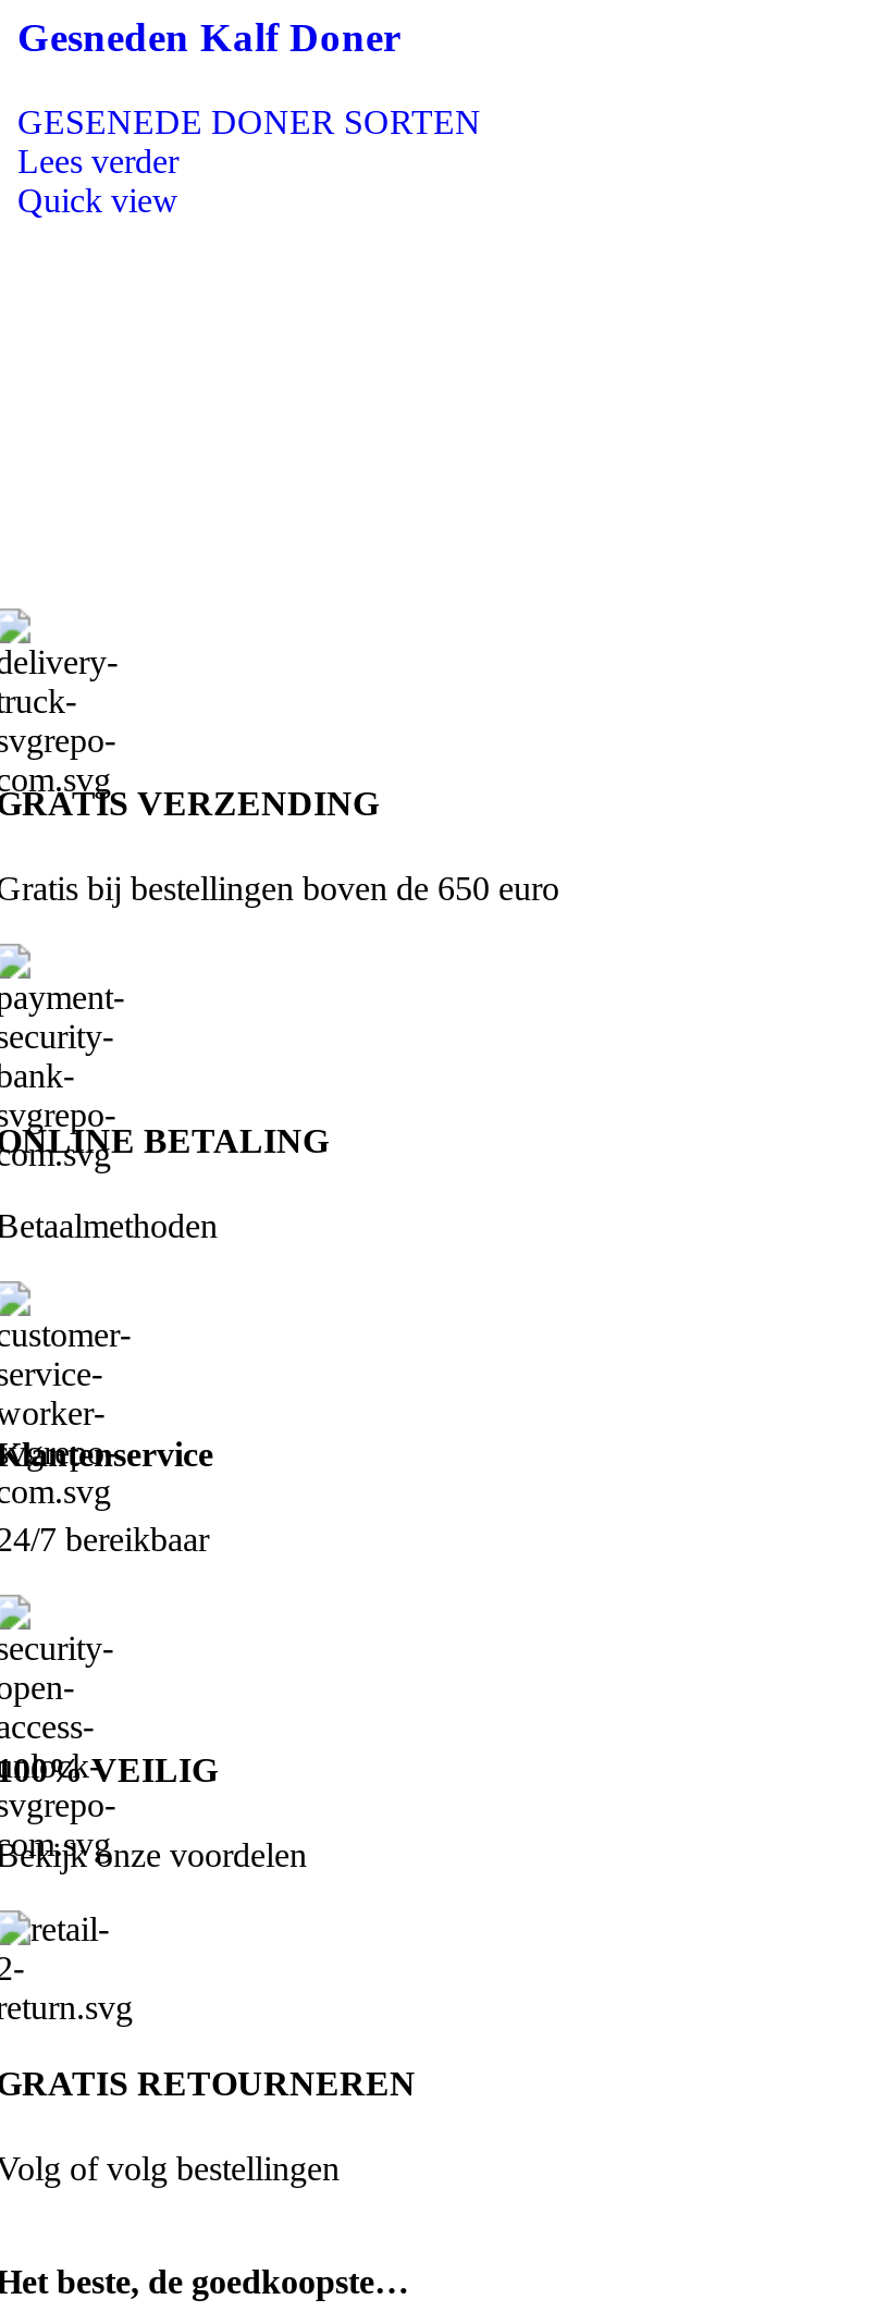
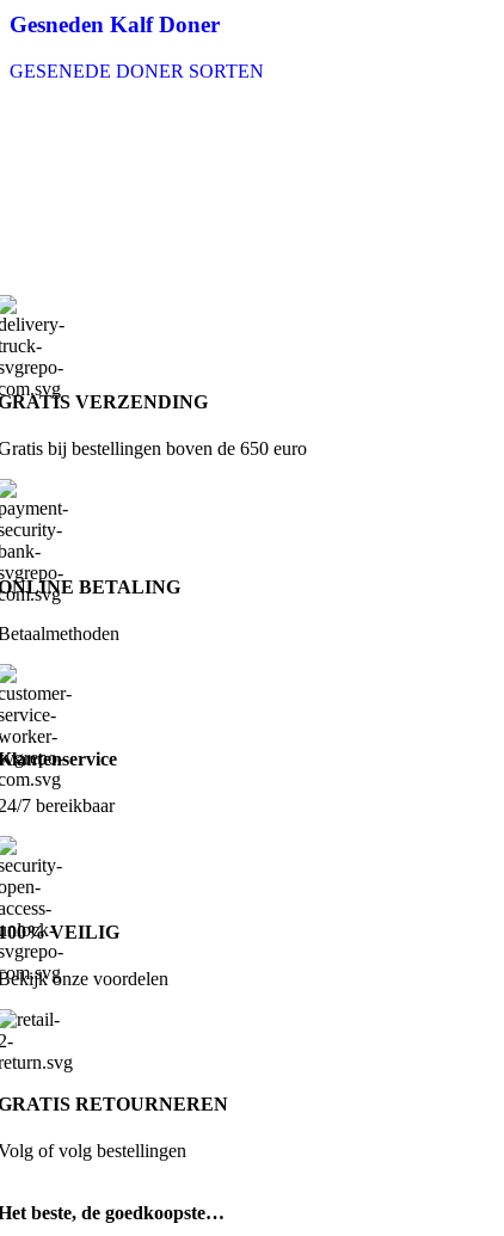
[17,142,178,218] Lees verder | Quick view -> none

